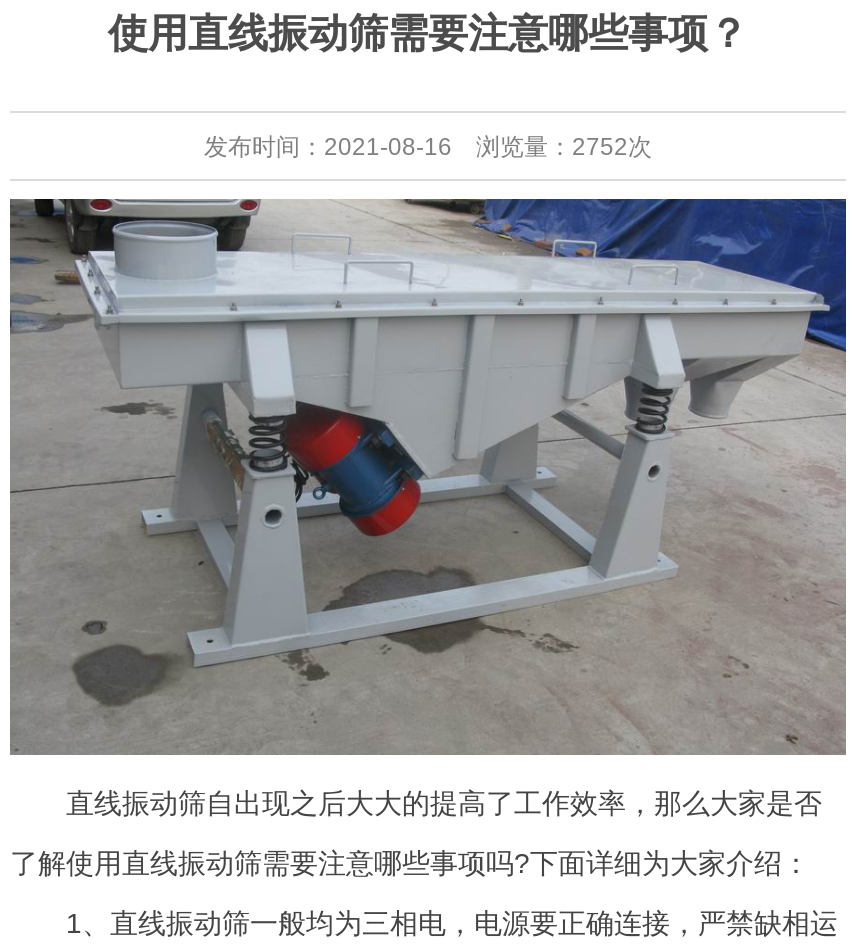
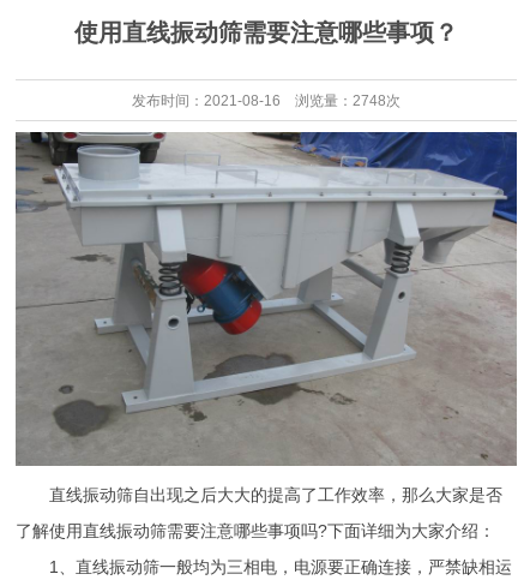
[204,134,652,162] 发布时间：2021-08-16 浏览量：2752次 -> [132,93,400,110] 发布时间：2021-08-16 浏览量：2748次

